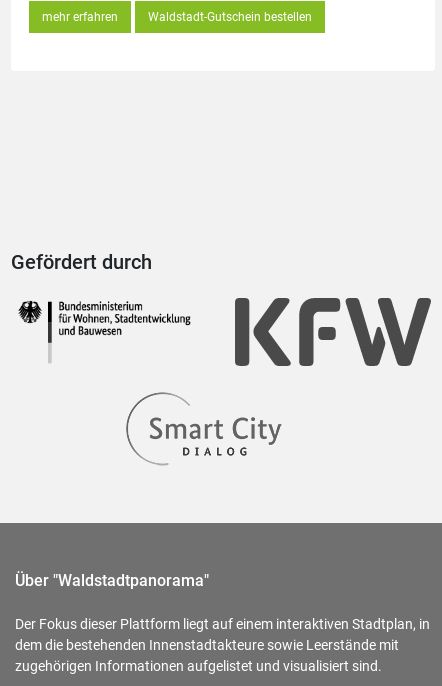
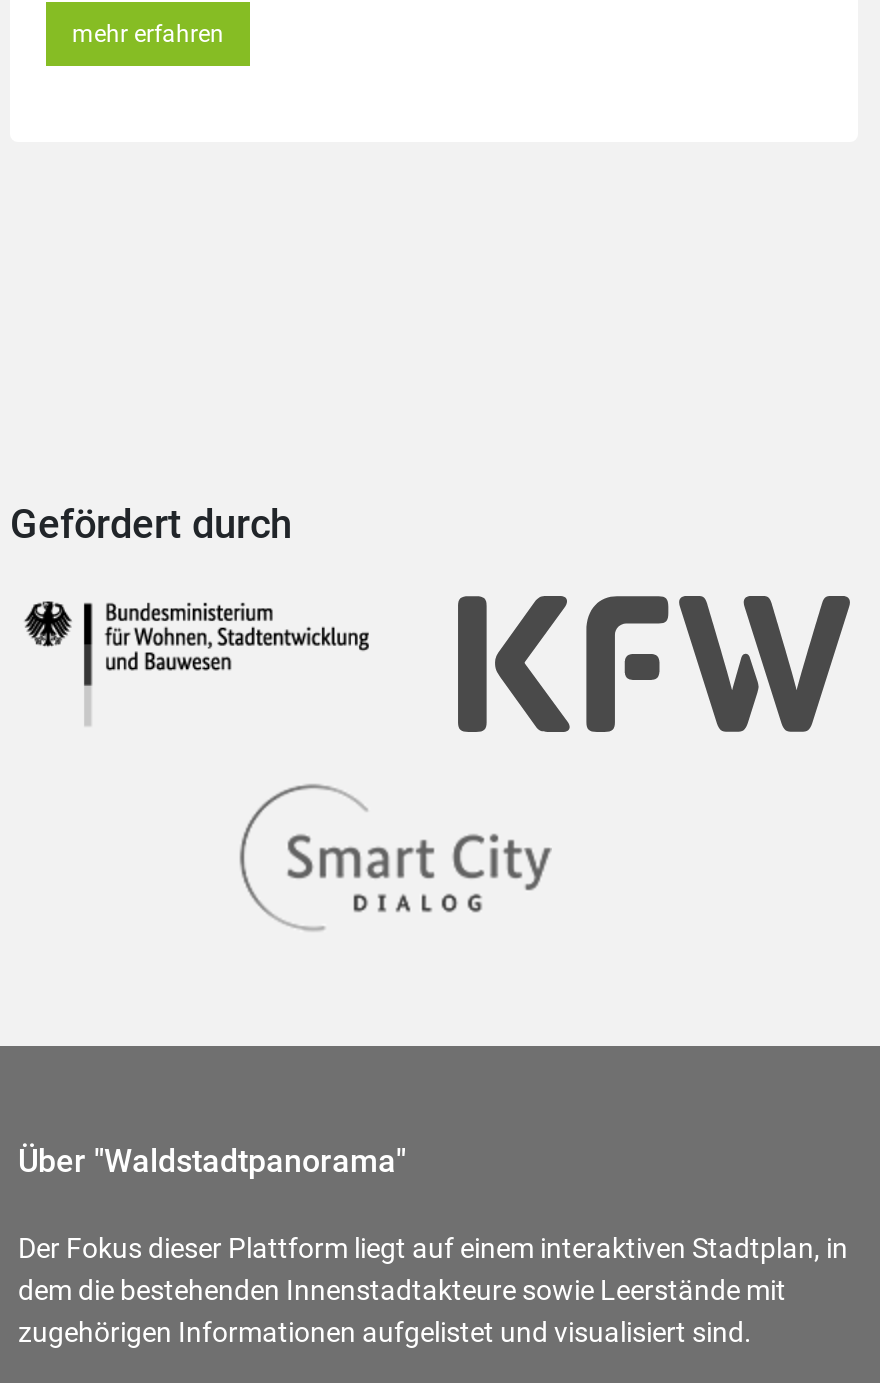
[148,10,312,24] Waldstadt-Gutschein bestellen -> none

